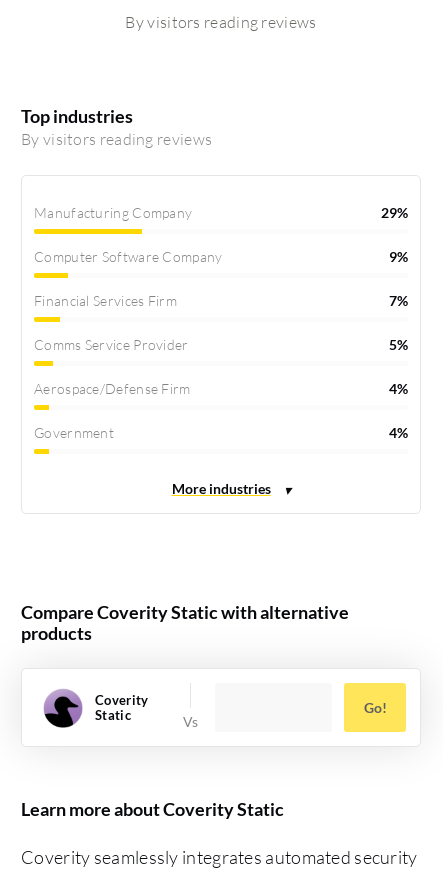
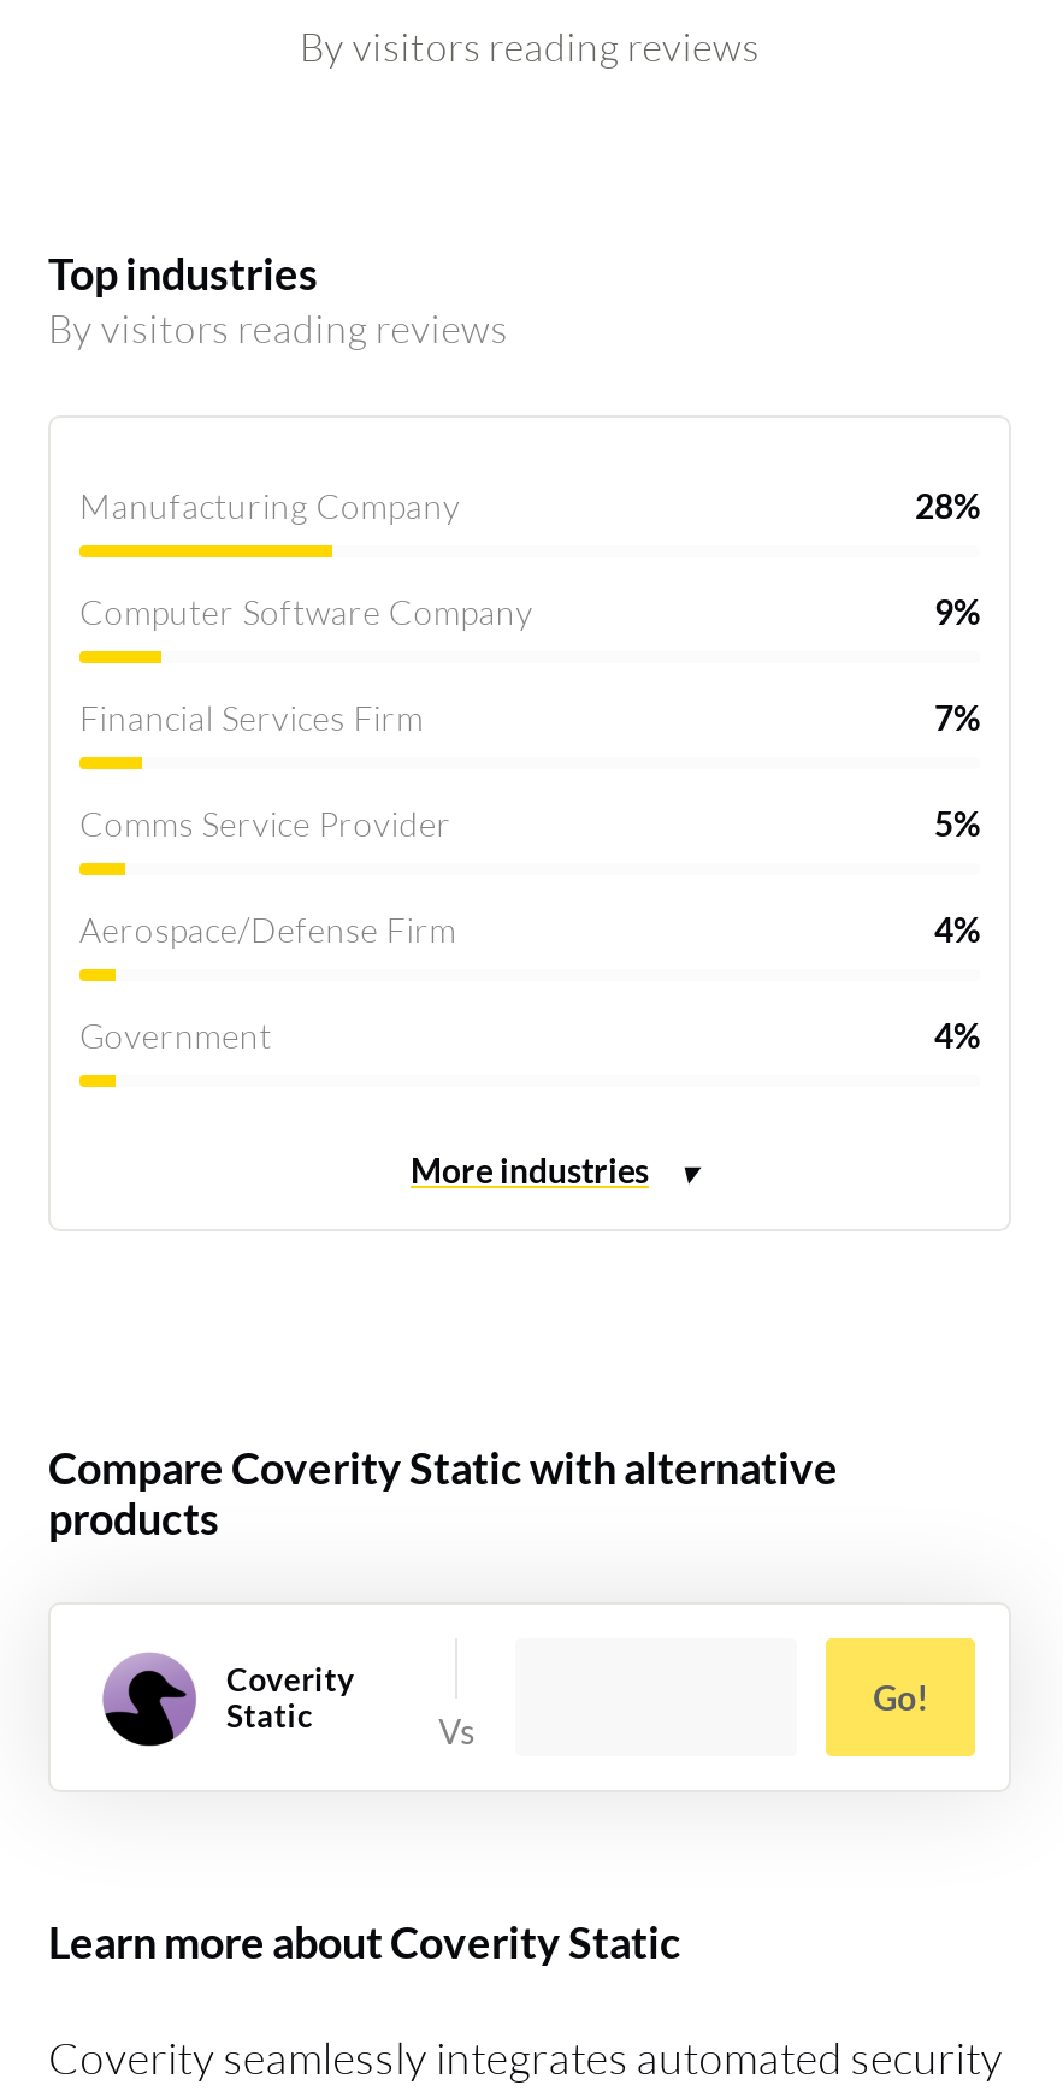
[381,204,408,221] 29% -> [915,486,980,527] 28%

